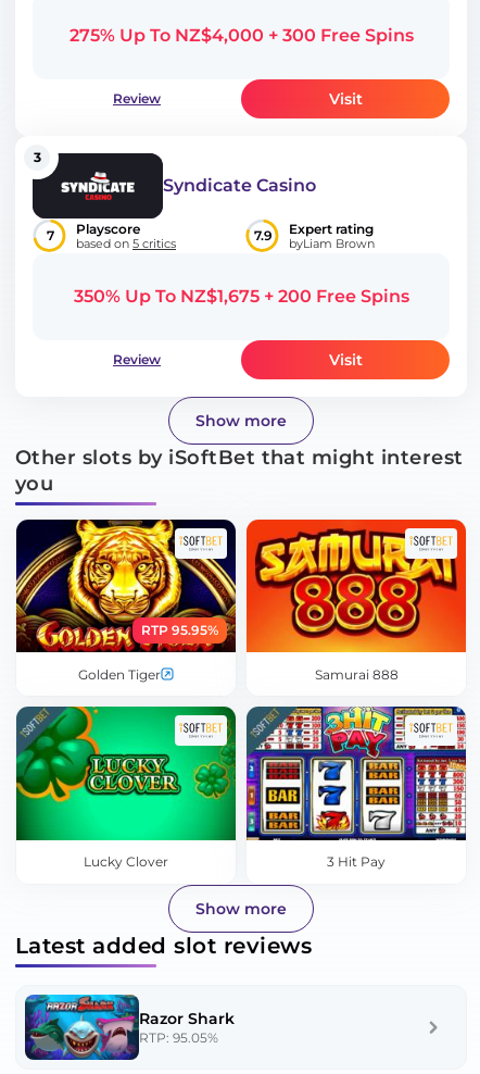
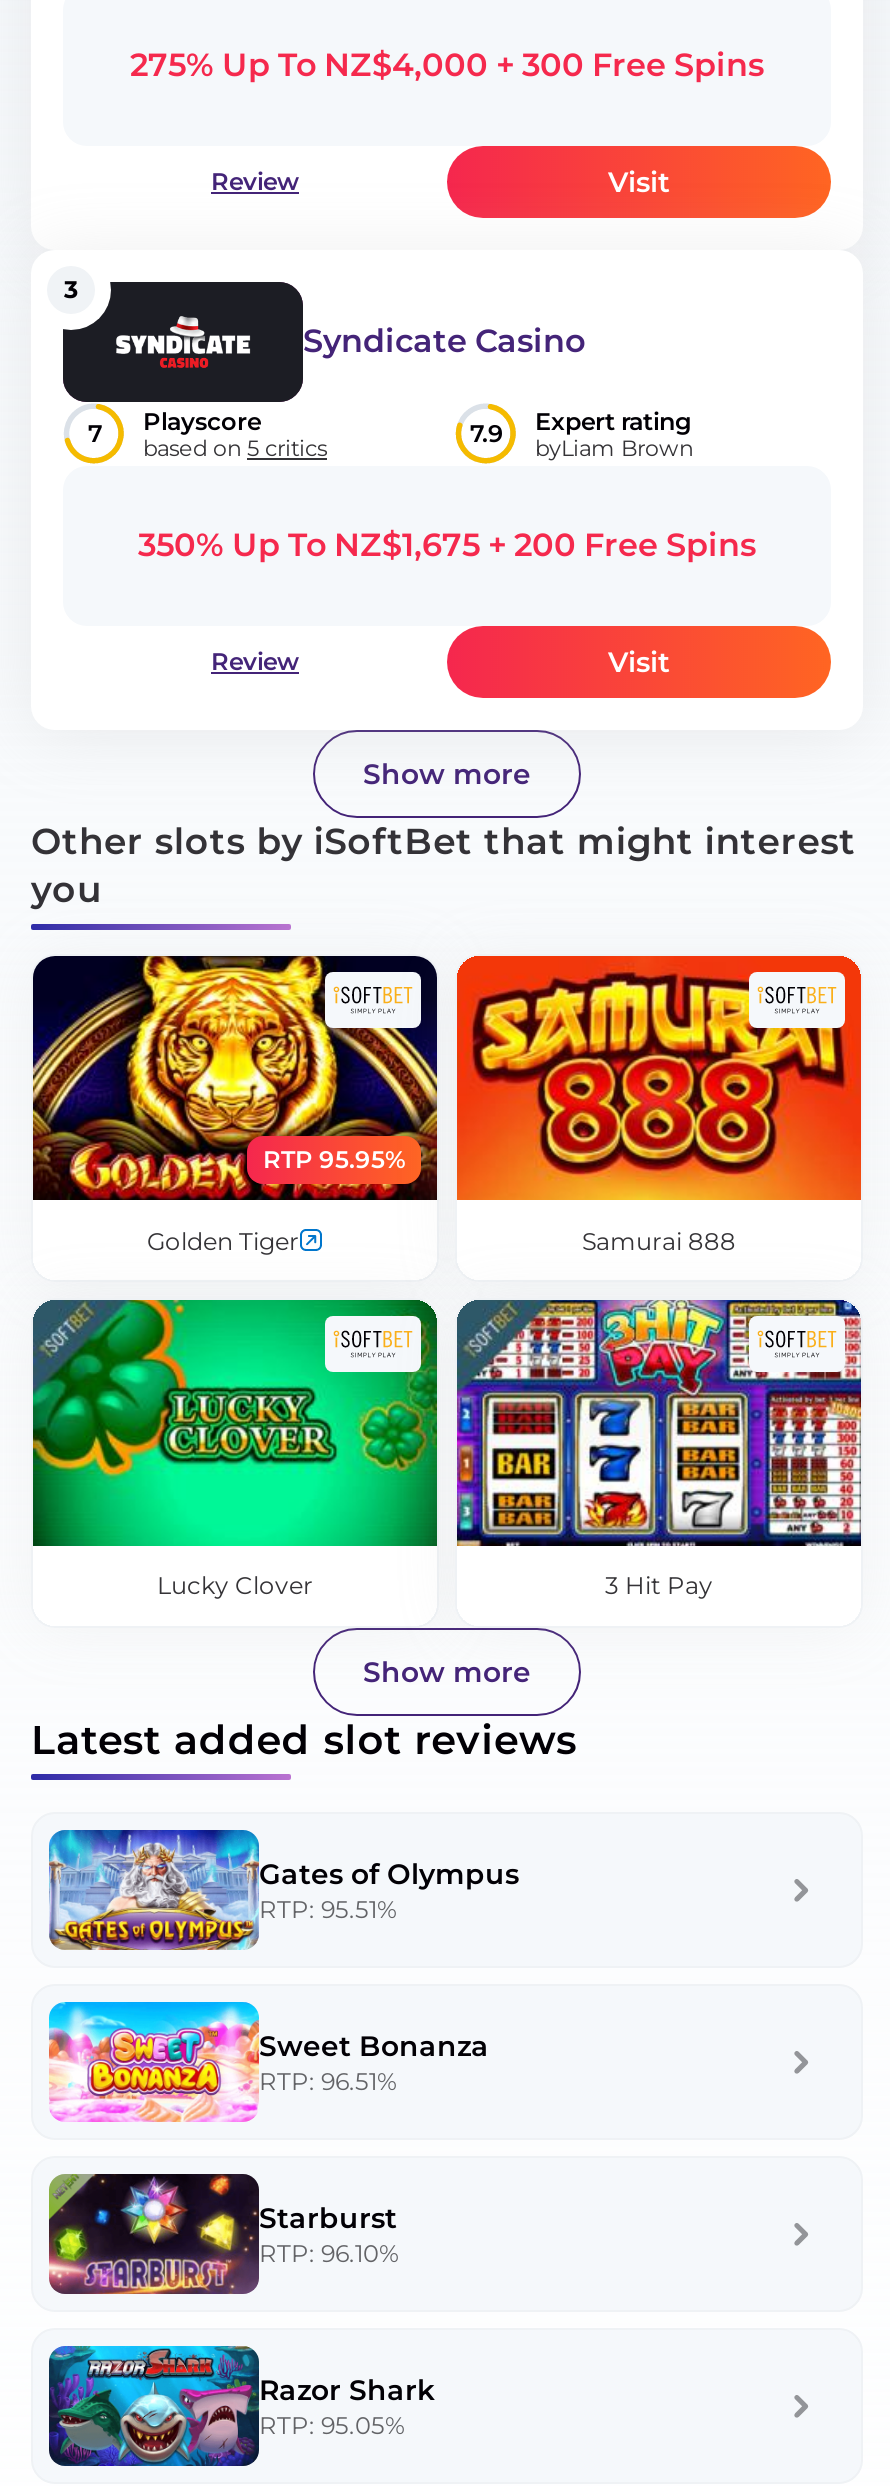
none -> [47,1828,519,1952] [image] | Gates of Olympus | RTP: 95.51%
none -> [47,2000,489,2124] [image] | Sweet Bonanza | RTP: 96.51%
none -> [47,2172,399,2296] [image] | Starburst | RTP: 96.10%

